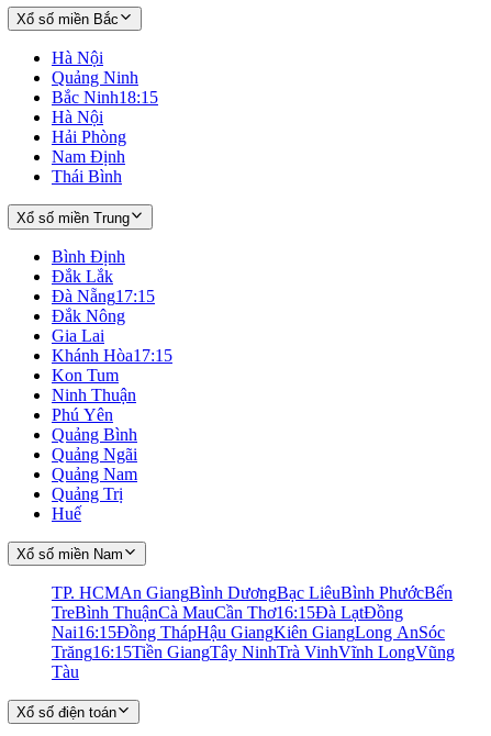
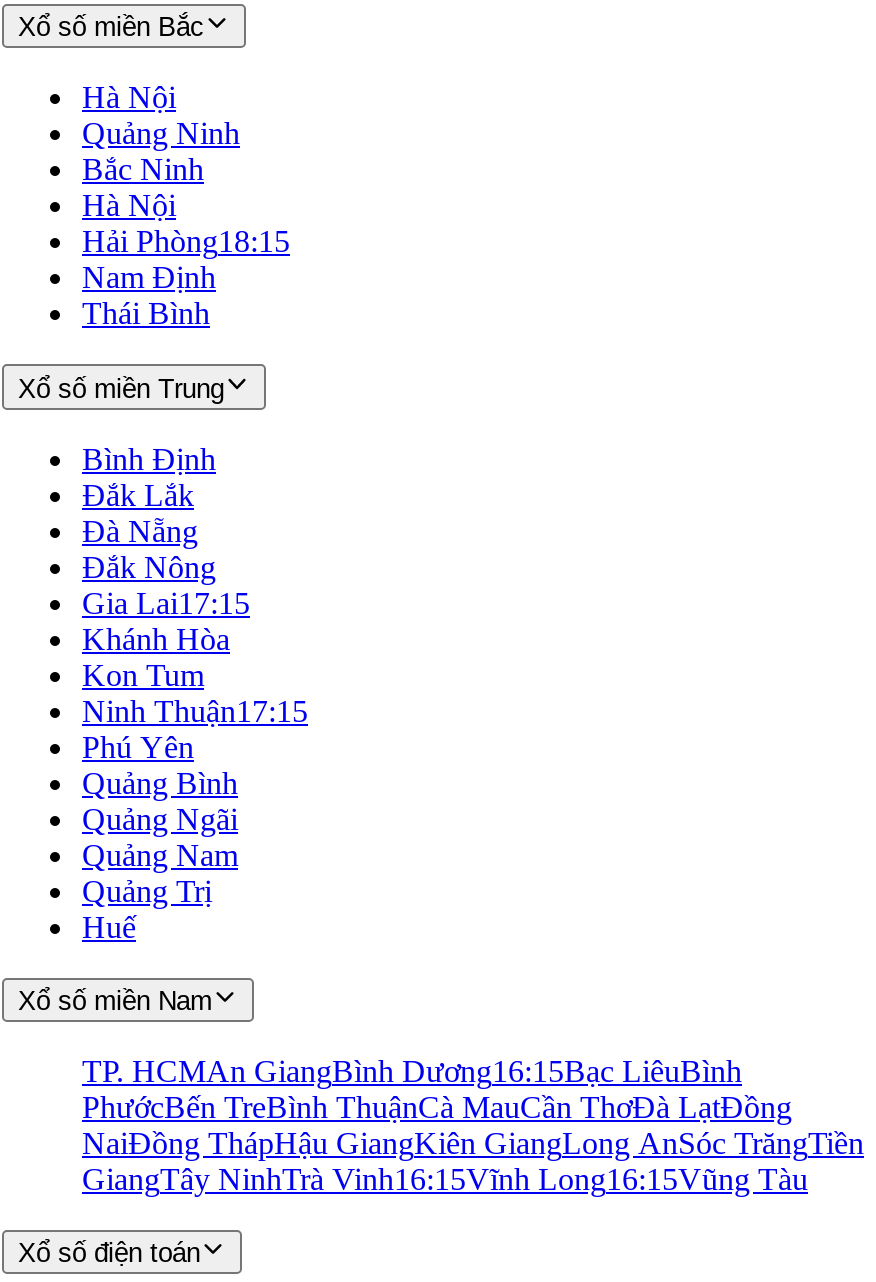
[52,88,158,107] Bắc Ninh18:15 -> [82,153,204,187] Bắc Ninh
[52,128,126,146] Hải Phòng -> [82,225,290,259] Hải Phòng18:15
[52,286,155,305] Đà Nẵng 17:15 -> [82,513,198,547] Đà Nẵng
[52,326,172,364] Gia Lai | Khánh Hòa 17:15 -> [82,585,250,655] Gia Lai17:15 | Khánh Hòa
[52,385,136,404] Ninh Thuận -> [82,693,308,727] Ninh Thuận17:15
[52,583,455,681] TP. HCMAn GiangBình DươngBạc LiêuBình PhướcBến | TreBình ThuậnCà MauCần Thơ16:15Đà LạtĐồng | Nai 16:15Đồng ThápHậu GiangKiên GiangLong AnSóc | Trăng 16:15Tiền GiangTây NinhTrà VinhVĩnh LongVũng | Tàu -> [82,1054,864,1196] TP. HCMAn GiangBình Dương16:15Bạc LiêuBình | PhướcBến TreBình ThuậnCà MauCần ThơĐà LạtĐồng | NaiĐồng ThápHậu GiangKiên GiangLong AnSóc TrăngTiền | GiangTây NinhTrà Vinh16:15Vĩnh Long16:15Vũng Tàu

